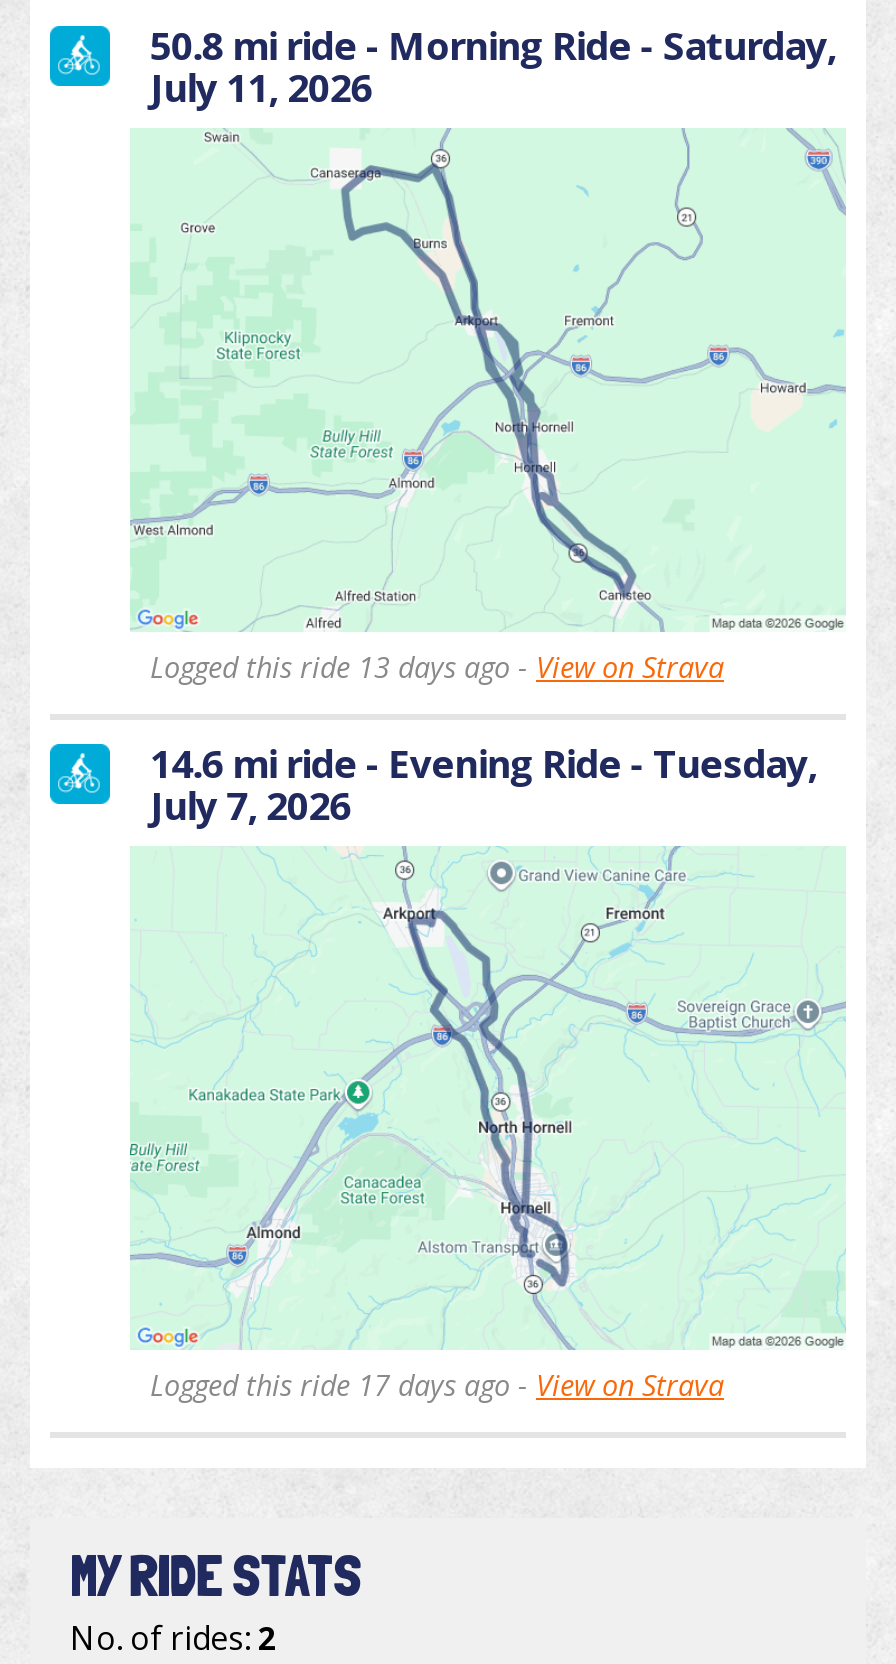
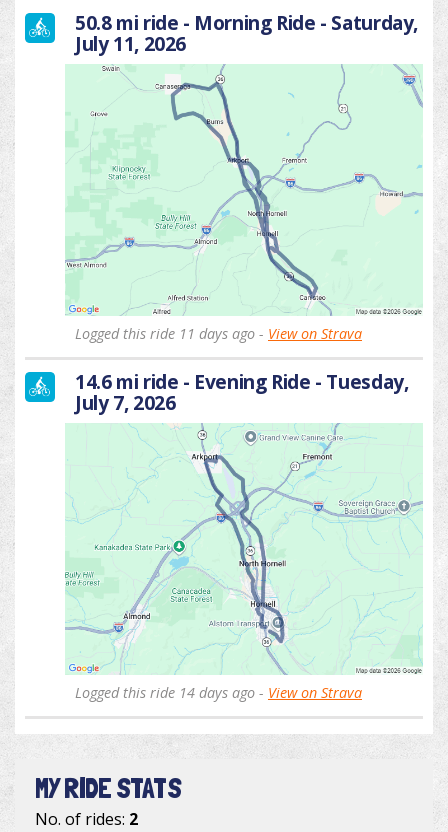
[150,648,724,686] Logged this ride 13 days ago - View on Strava -> [75,324,362,343] Logged this ride 11 days ago - View on Strava
[150,1366,724,1404] Logged this ride 17 days ago - View on Strava -> [75,683,362,702] Logged this ride 14 days ago - View on Strava

